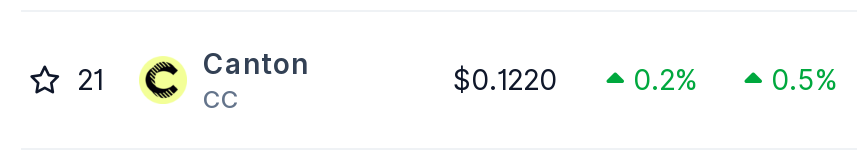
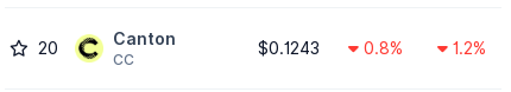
[77,61,103,95] 21 -> [38,38,58,58] 20
[453,61,557,95] $0.1220 -> [258,38,320,58] $0.1243
[633,61,697,95] 0.2% -> [364,38,403,58] 0.8%
[771,61,837,95] 0.5% -> [453,38,486,58] 1.2%

